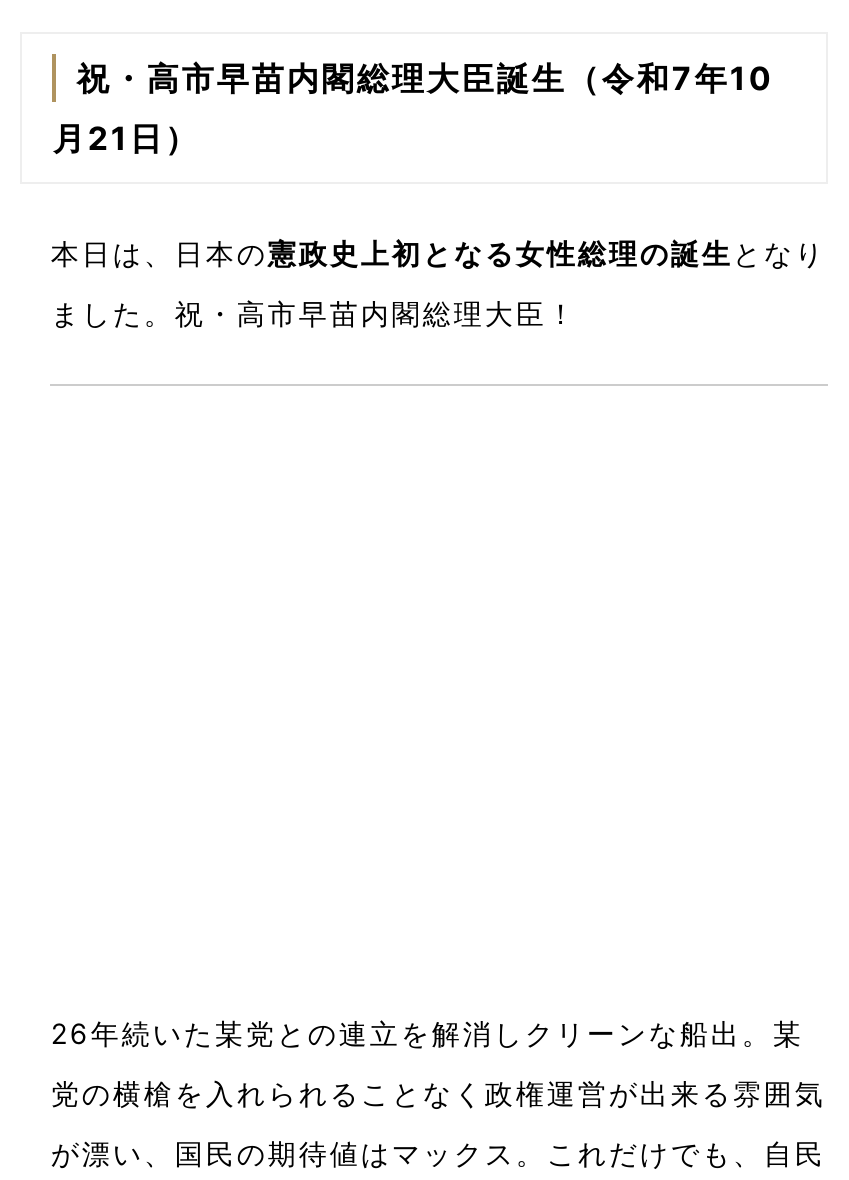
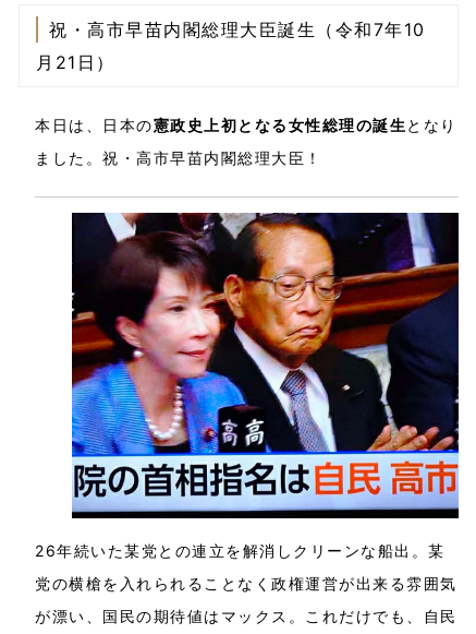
none -> [71,212,460,519] [image]

